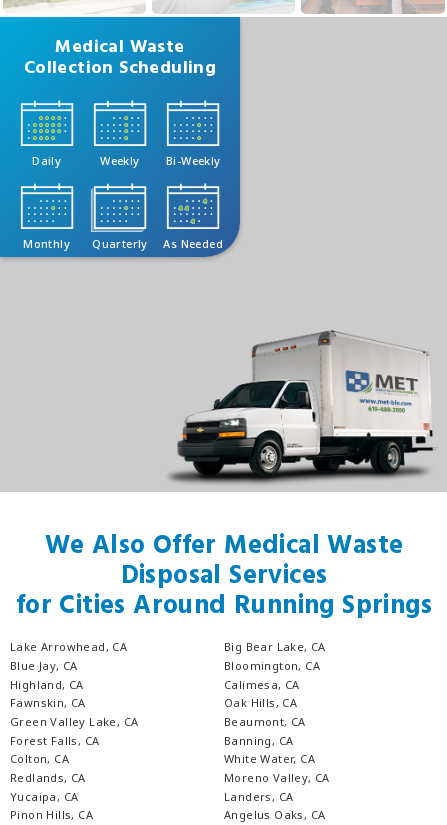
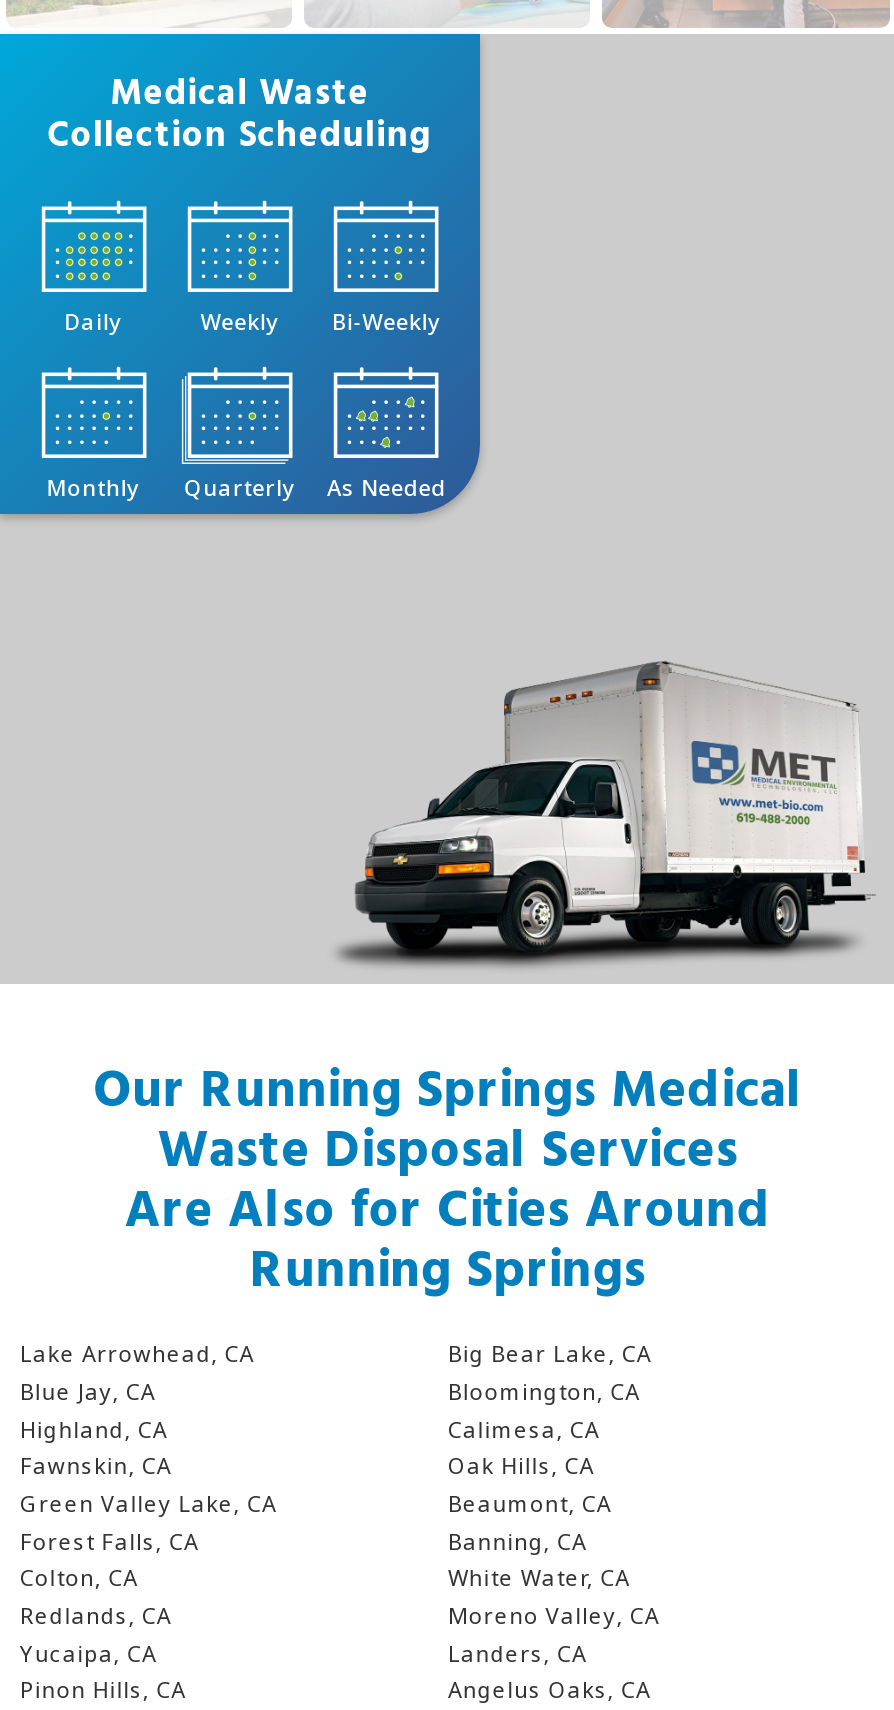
[16,526,432,627] We Also Offer Medical Waste | Disposal Services | for Cities Around Running Springs -> [93,1052,803,1314] Our Running Springs Medical | Waste Disposal Services | Are Also for Cities Around | Running Springs

